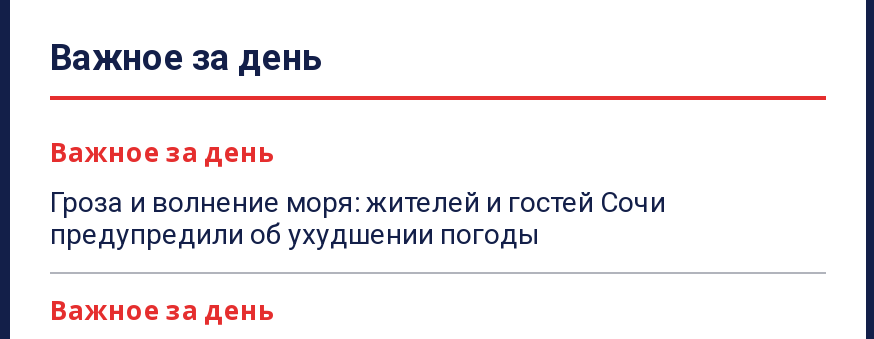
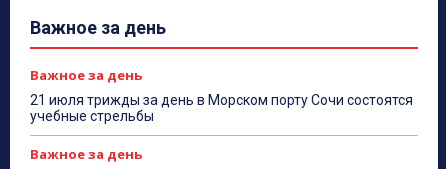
[50,186,666,250] Гроза и волнение моря: жителей и гостей Сочи | предупредили об ухудшении погоды -> [30,92,413,124] 21 июля трижды за день в Морском порту Сочи состоятся | учебные стрельбы

